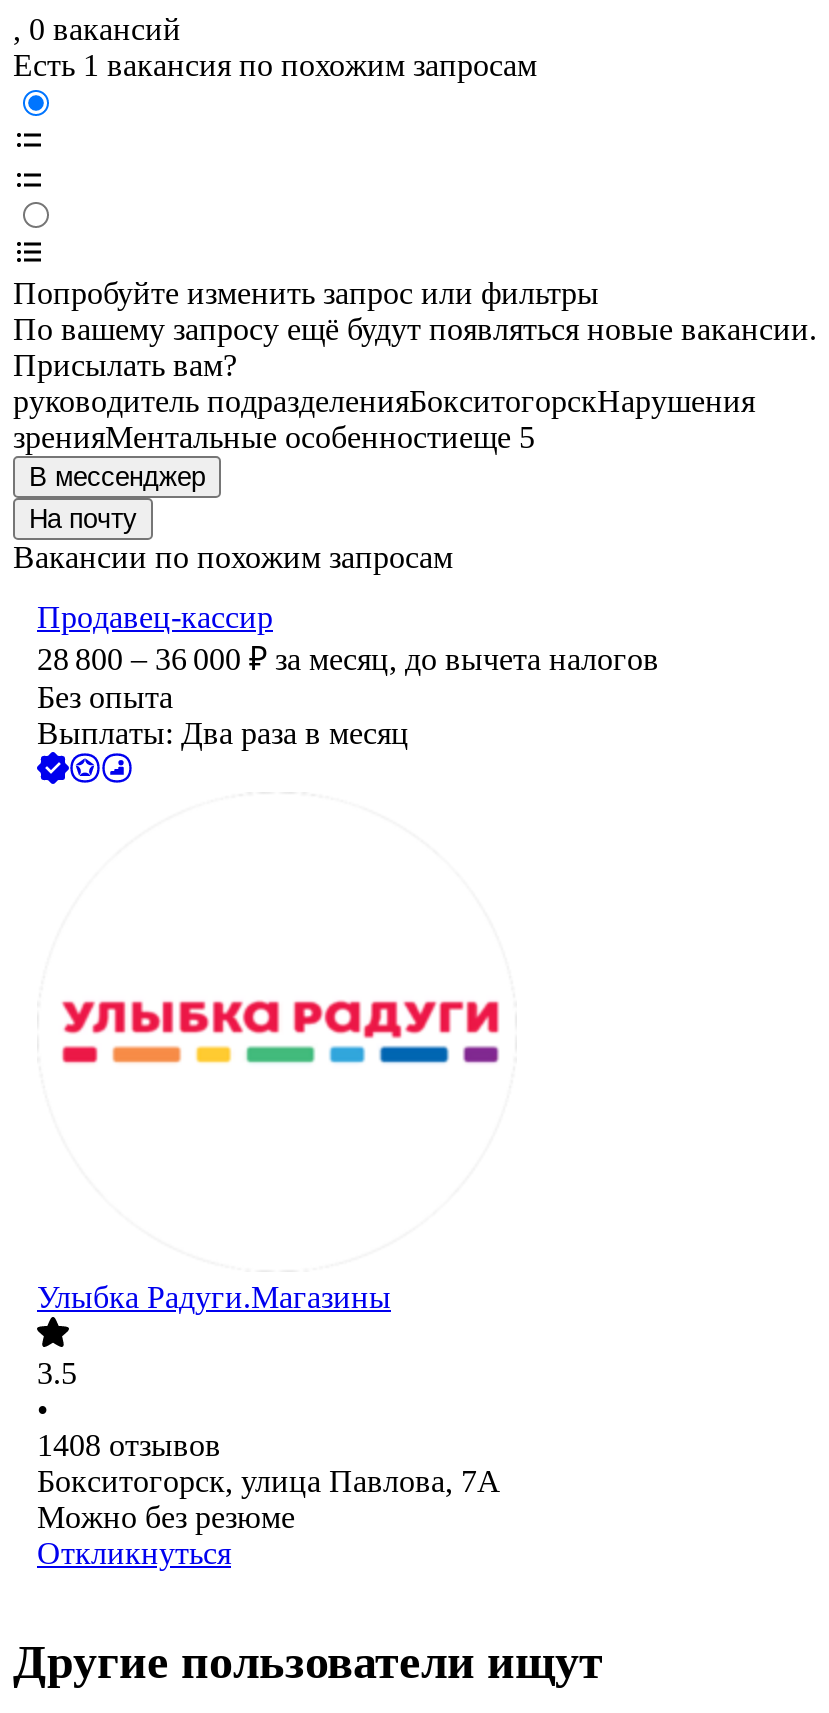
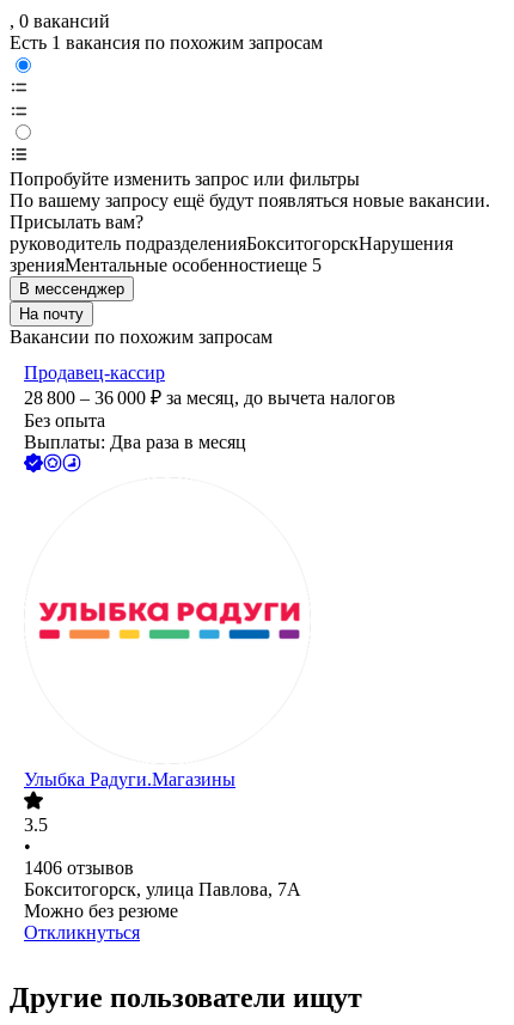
[37,1429,221,1463] 1408 отзывов -> [24,858,134,878] 1406 отзывов

